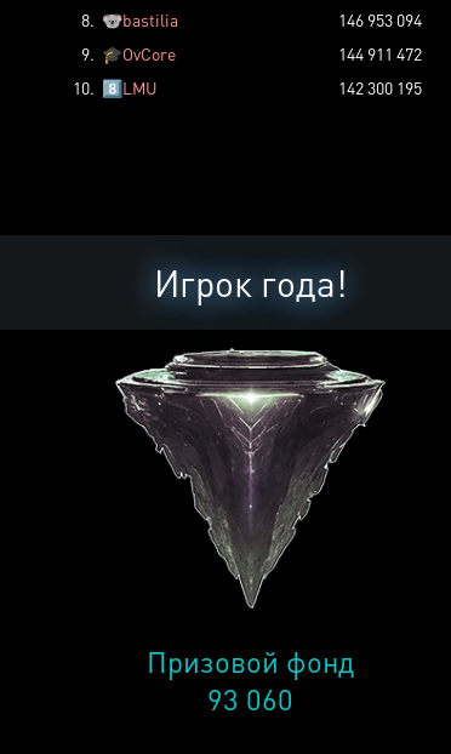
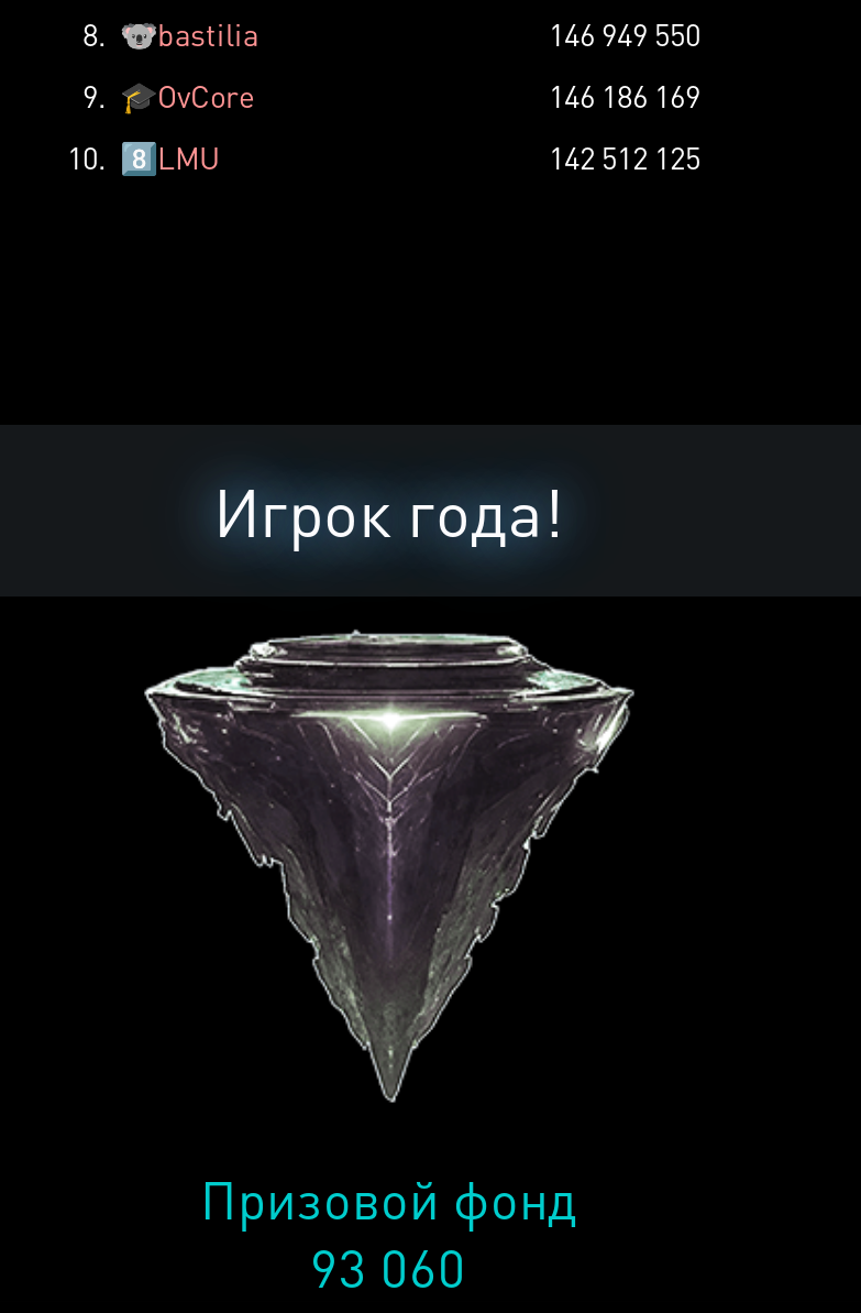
[338,8,422,30] 146 953 094 -> [549,13,700,53] 146 949 550
[338,42,422,64] 144 911 472 -> [549,75,700,114] 146 186 169
[338,76,422,98] 142 300 195 -> [549,136,700,176] 142 512 125

